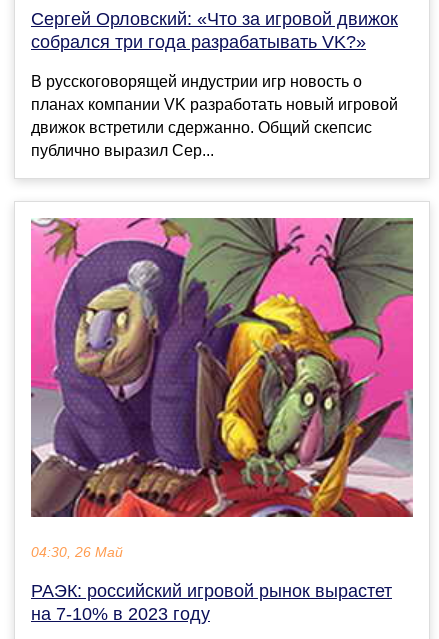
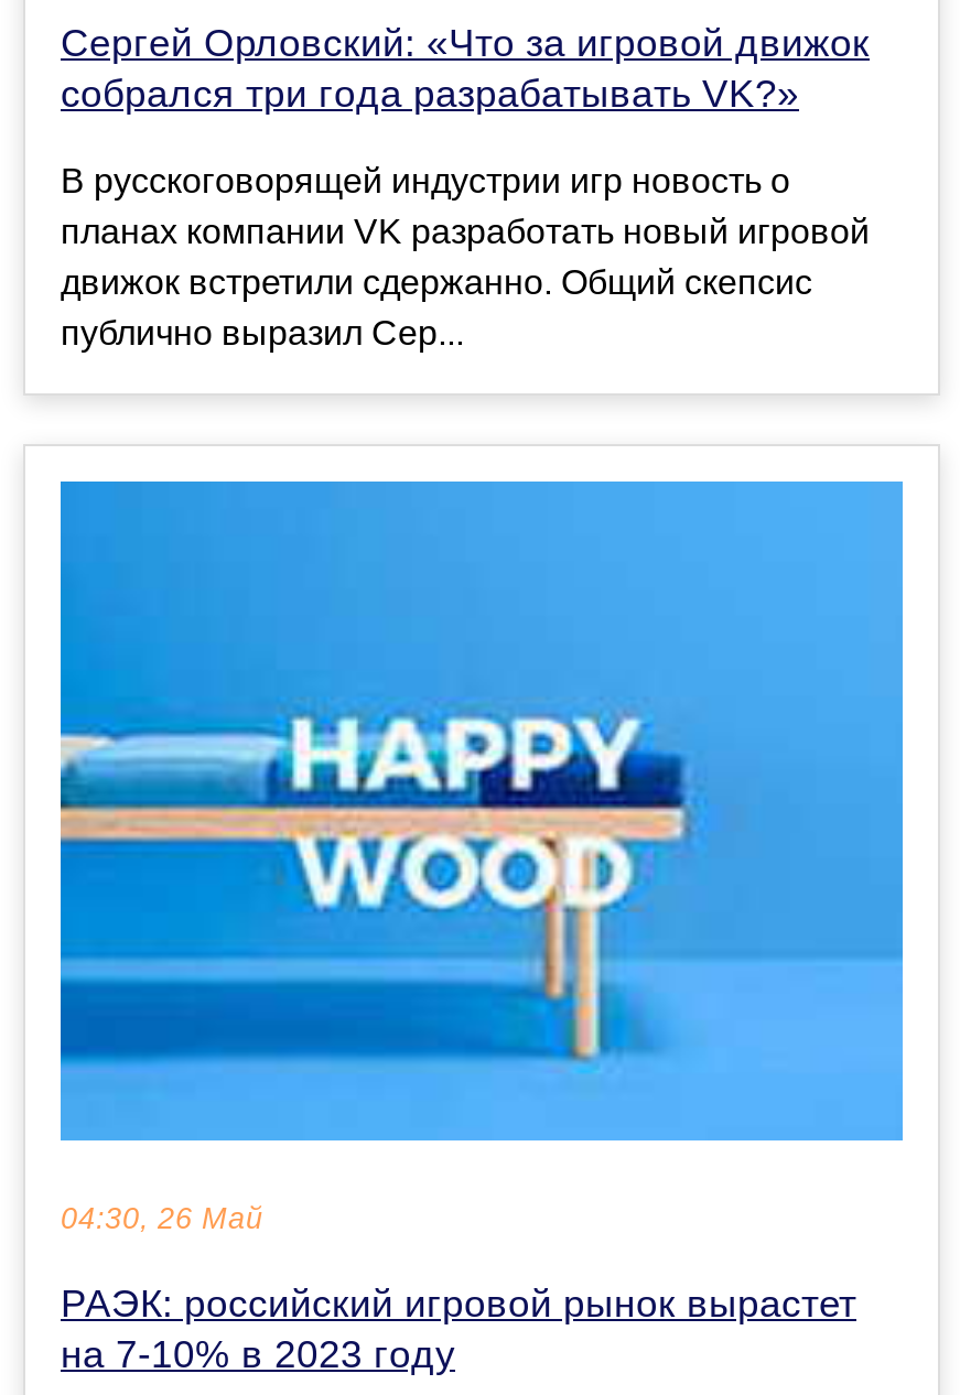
[30,217,414,518] [image] -> [58,479,905,1143] [image]

